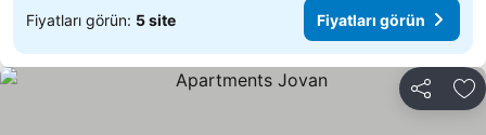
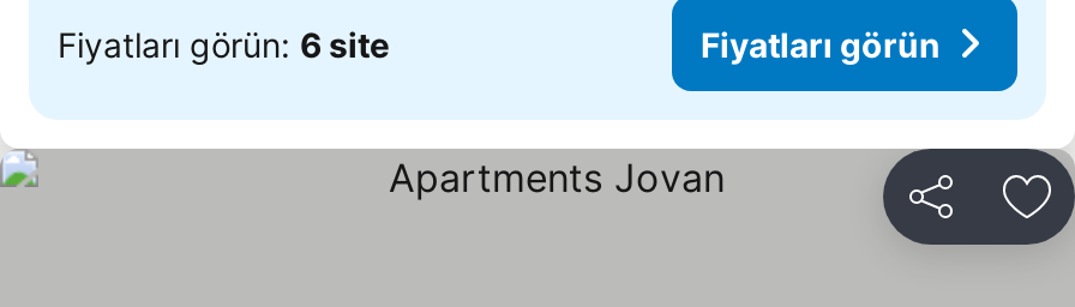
[26,10,176,29] Fiyatları görün: 5 site -> [58,23,389,64] Fiyatları görün: 6 site

